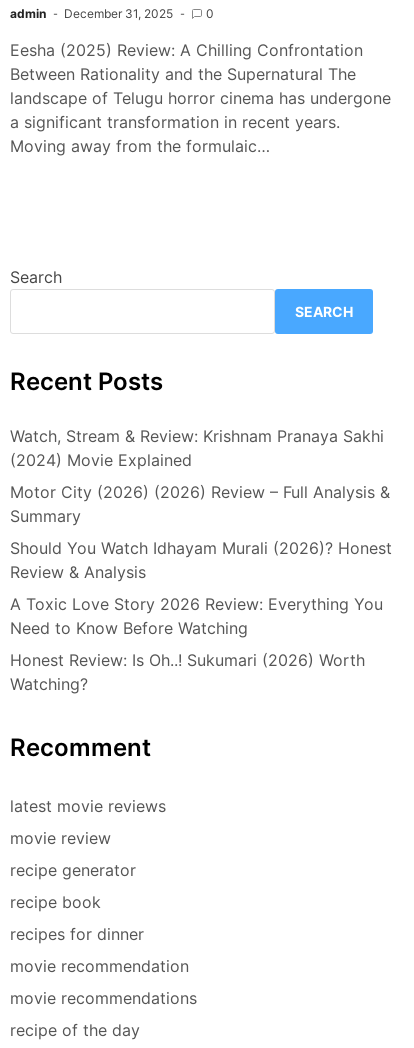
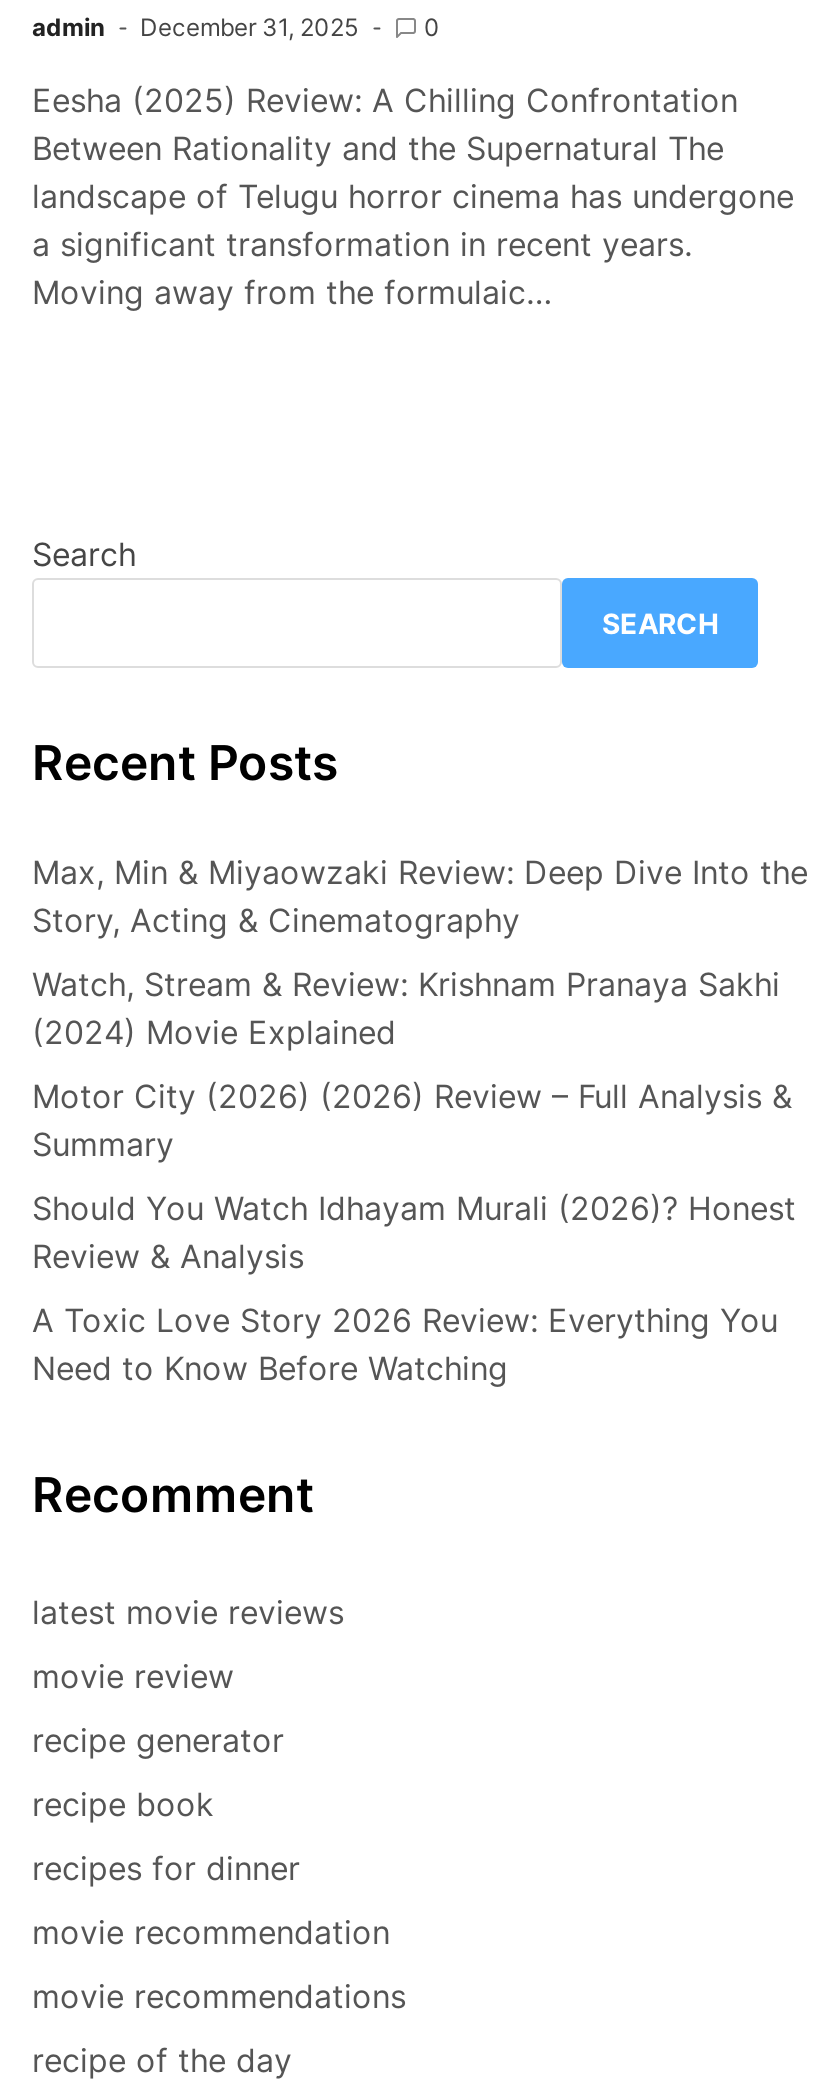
none -> [32,852,808,940] Max, Min & Miyaowzaki Review: Deep Dive Into the | Story, Acting & Cinematography
moved [10,426,392,638] -> [32,964,796,1388]: Watch, Stream & Review: Krishnam Pranaya Sakhi | (2024) Movie Explained | Motor City (2026) (2026) Review – Full Analysis & | Summary | Should You Watch Idhayam Murali (2026)? Honest | Review & Analysis | A Toxic Love Story 2026 Review: Everything You | Need to Know Before Watching
[10,650,365,694] Honest Review: Is Oh..! Sukumari (2026) Worth | Watching? -> none

